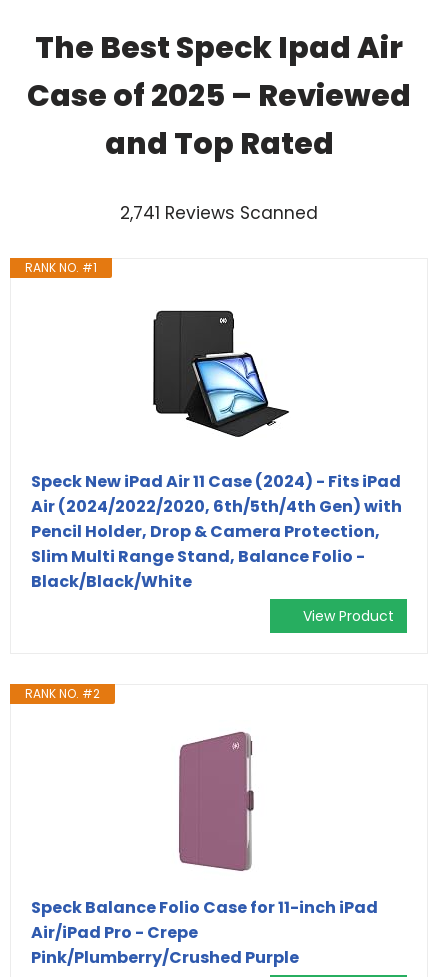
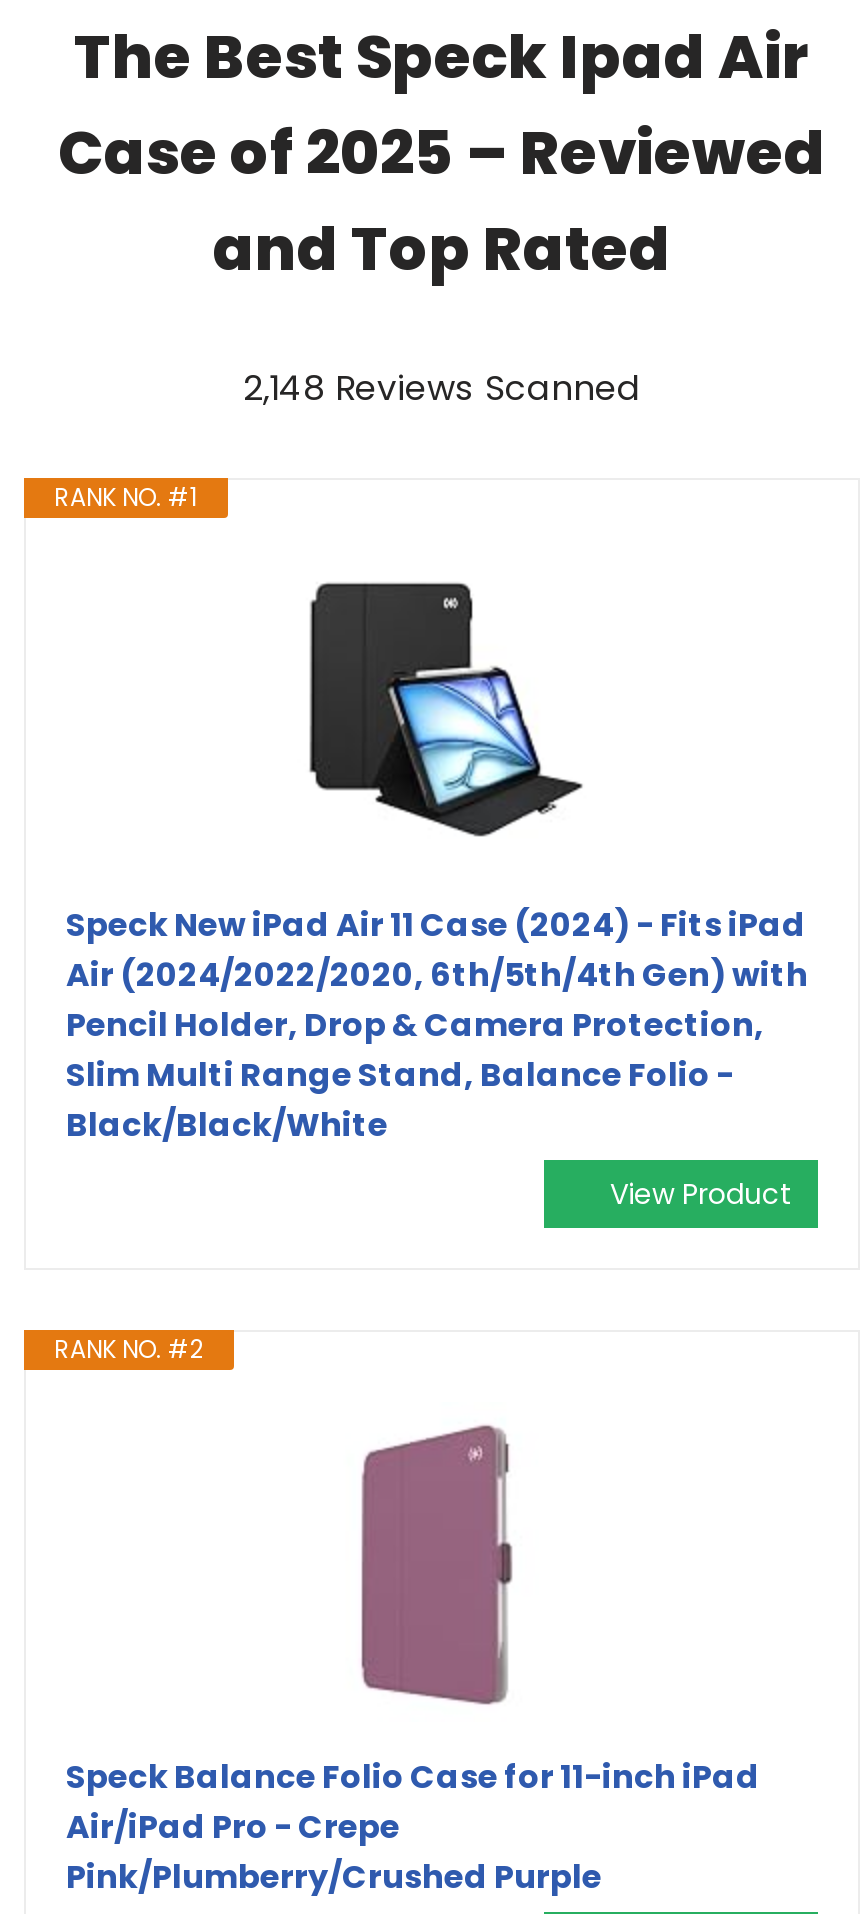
[120,201,318,225] 2,741 Reviews Scanned -> [243,364,641,412] 2,148 Reviews Scanned

